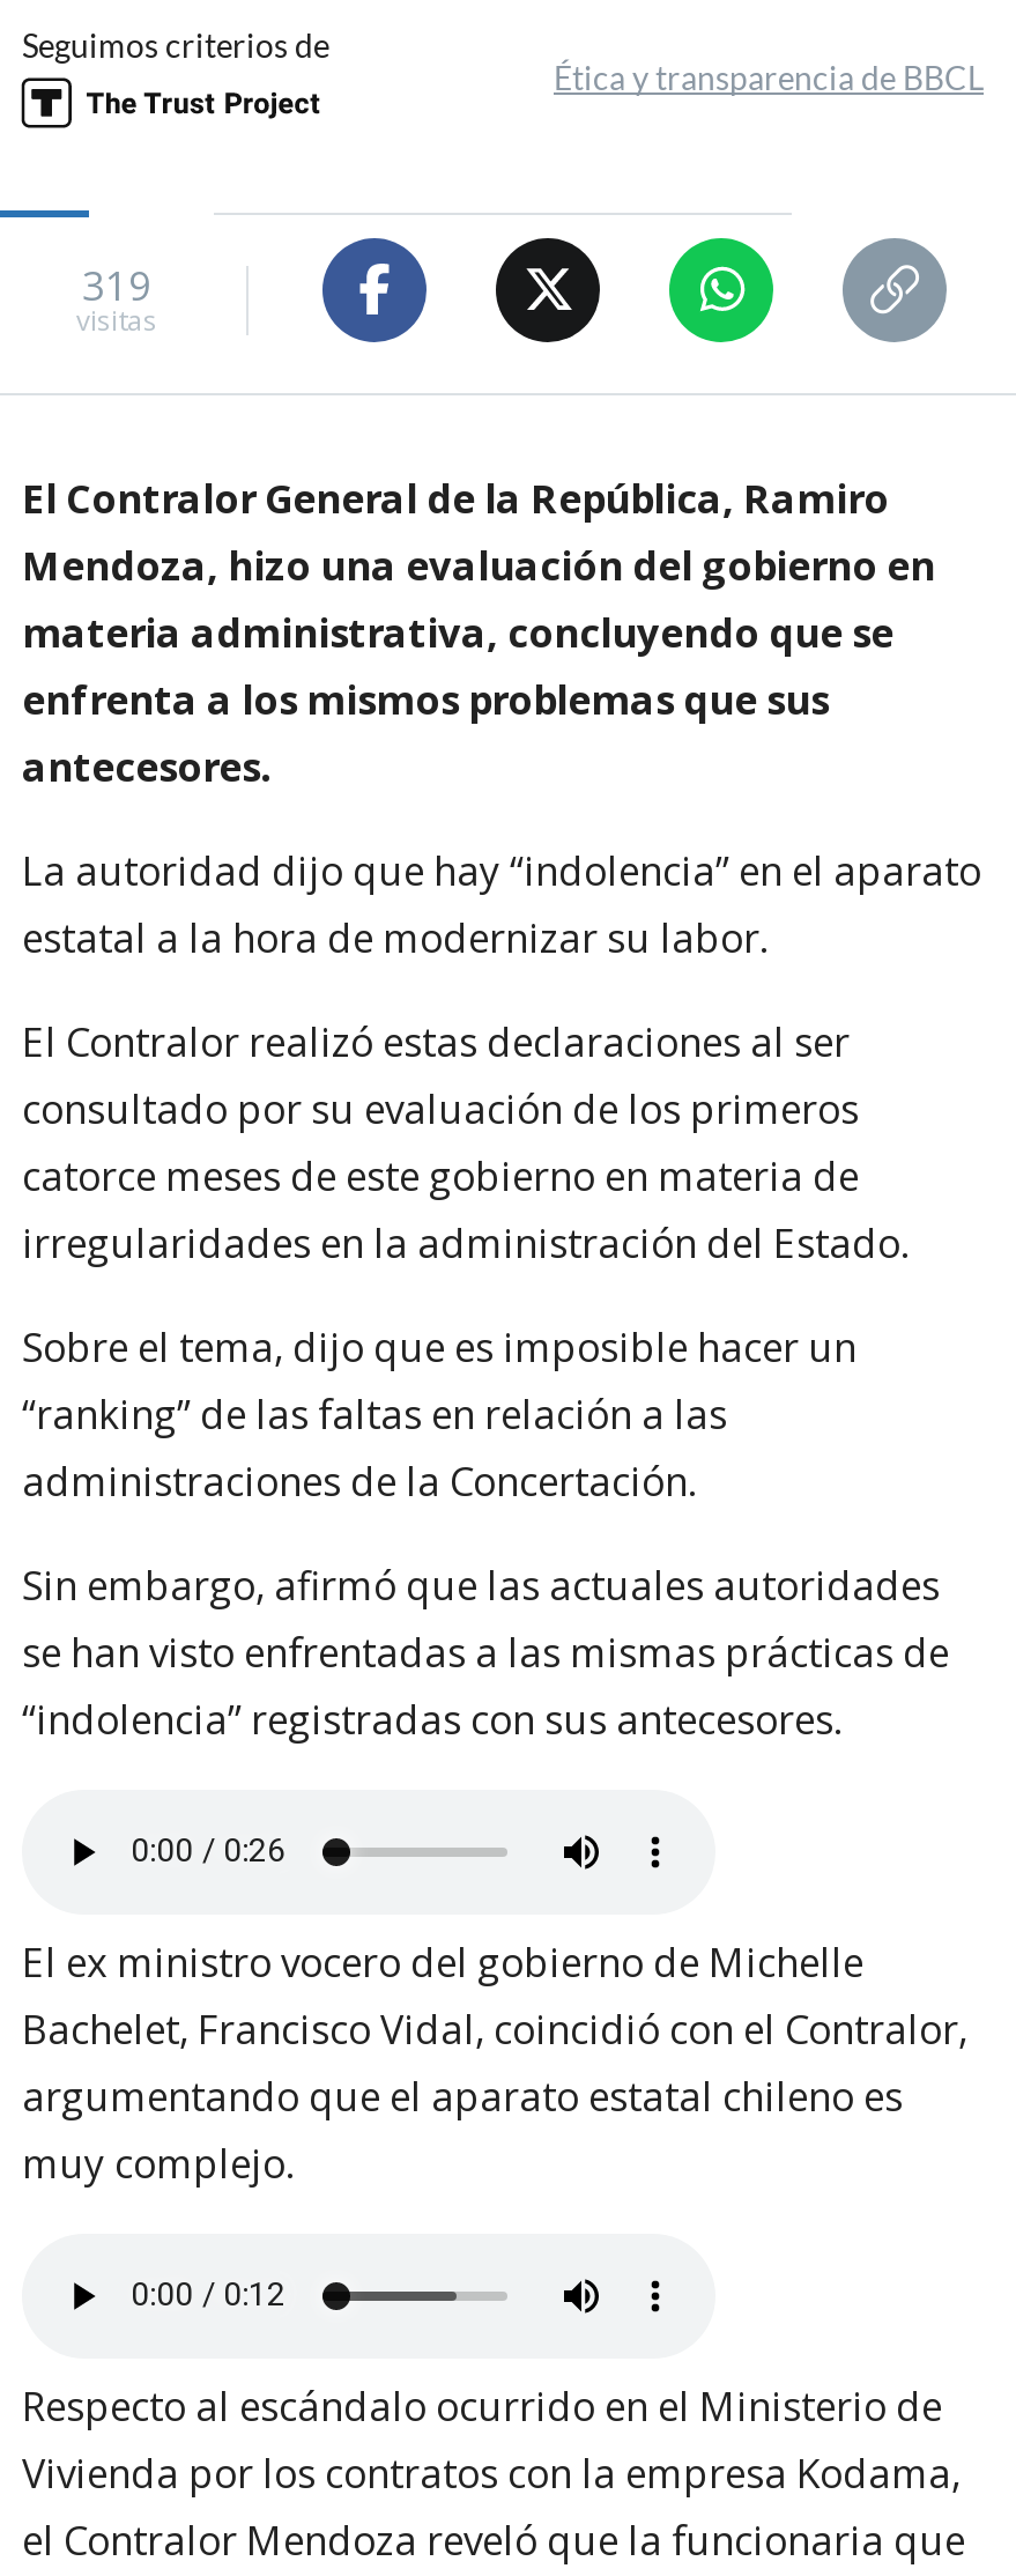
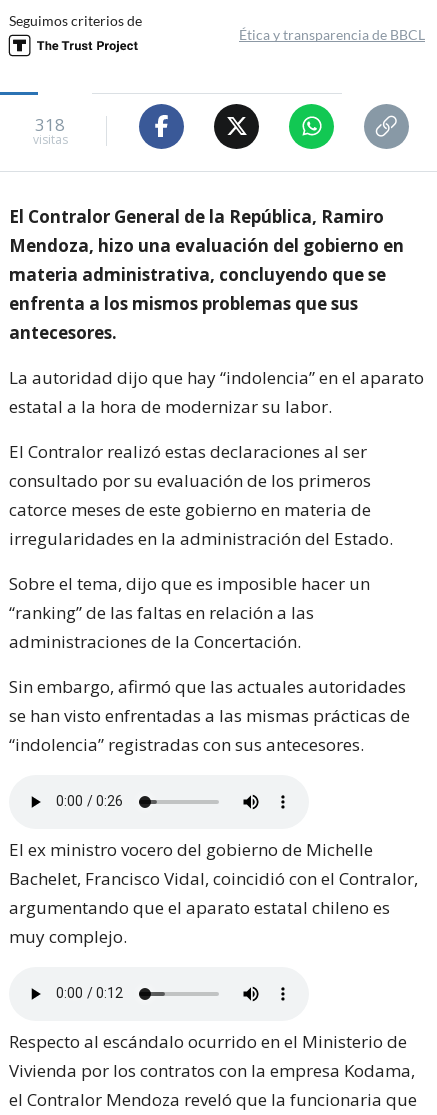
[82,260,151,313] 319 -> [35,113,65,136] 318

